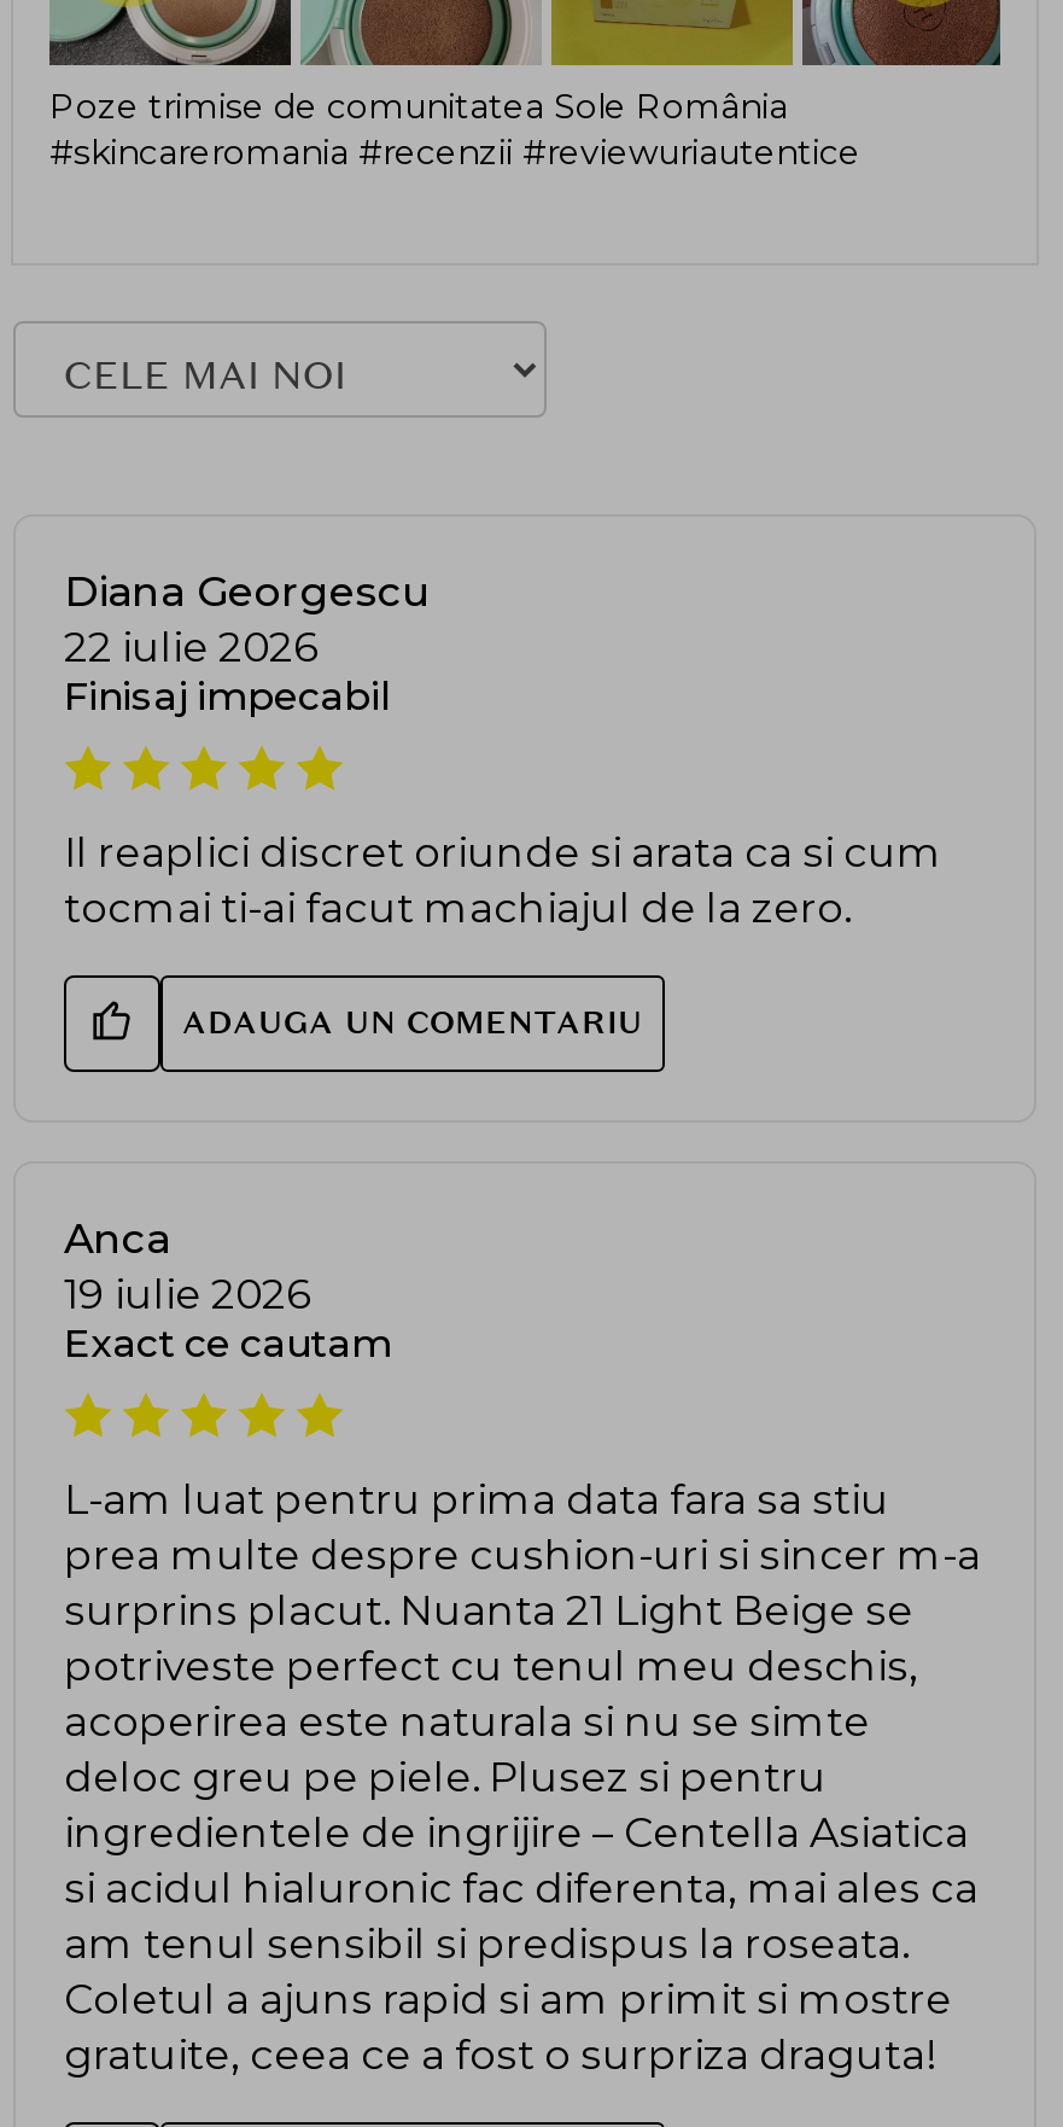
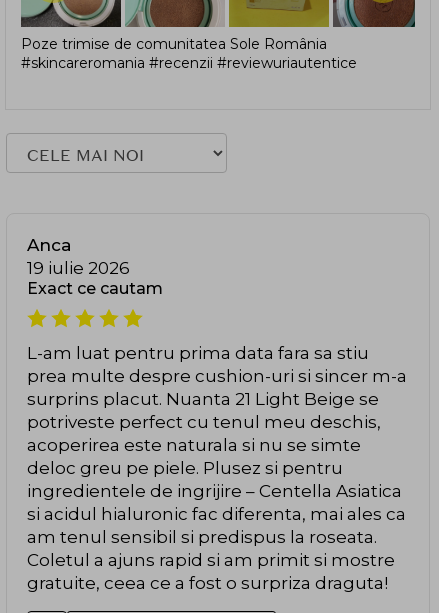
[64,568,942,1044] Diana Georgescu | 22 iulie 2026 | Finisaj impecabil | Il reaplici discret oriunde si arata ca si cum | tocmai ti-ai facut machiajul de la zero. | ADAUGA UN COMENTARIU -> none

